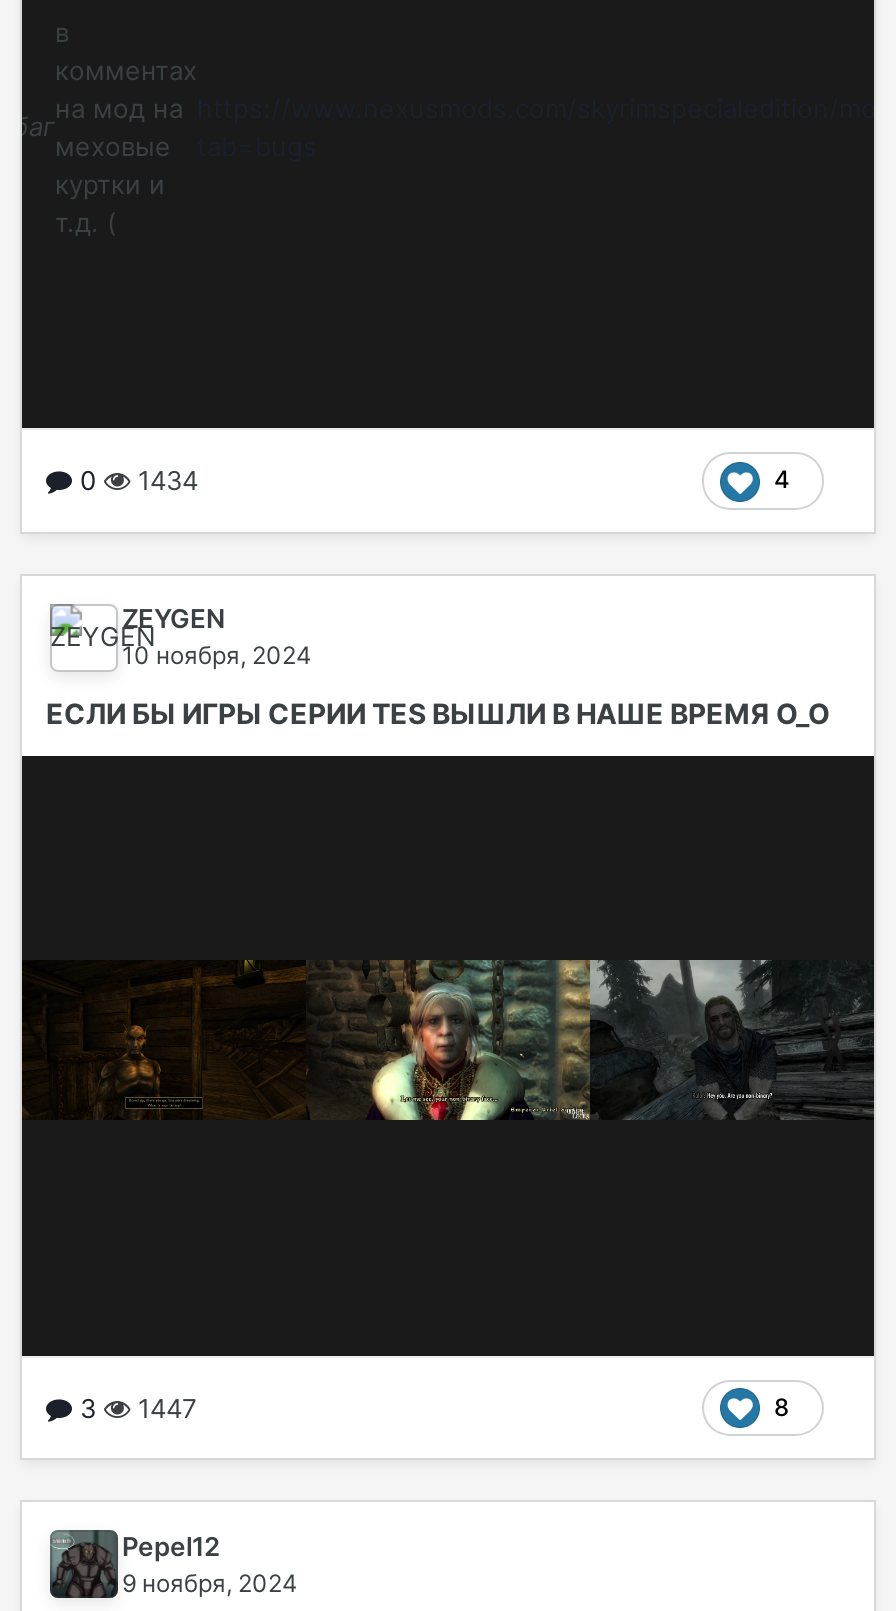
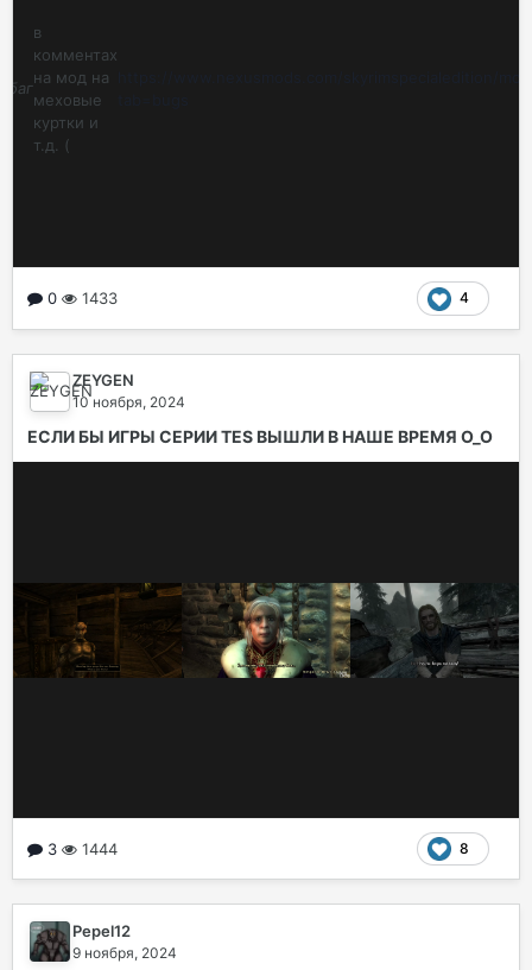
[72,464,198,496] 0 1434 -> [43,288,118,307] 0 1433
[72,1391,196,1423] 3 1447 -> [43,839,118,858] 3 1444

